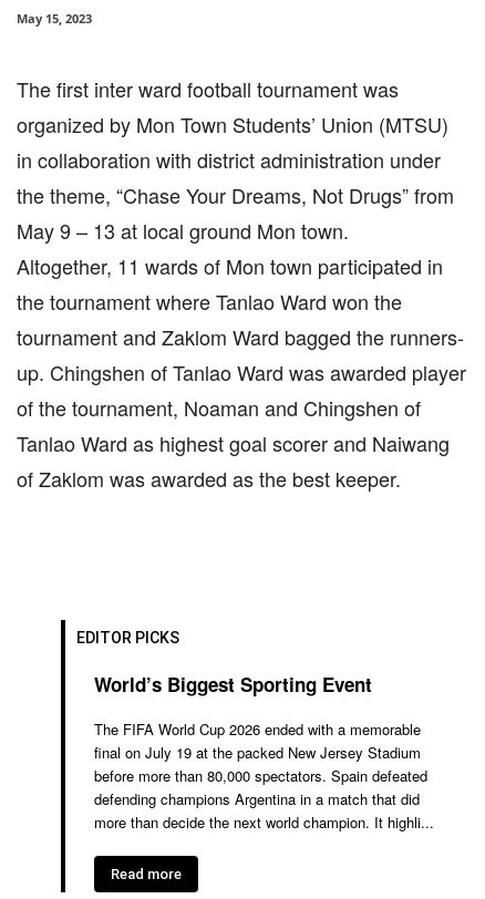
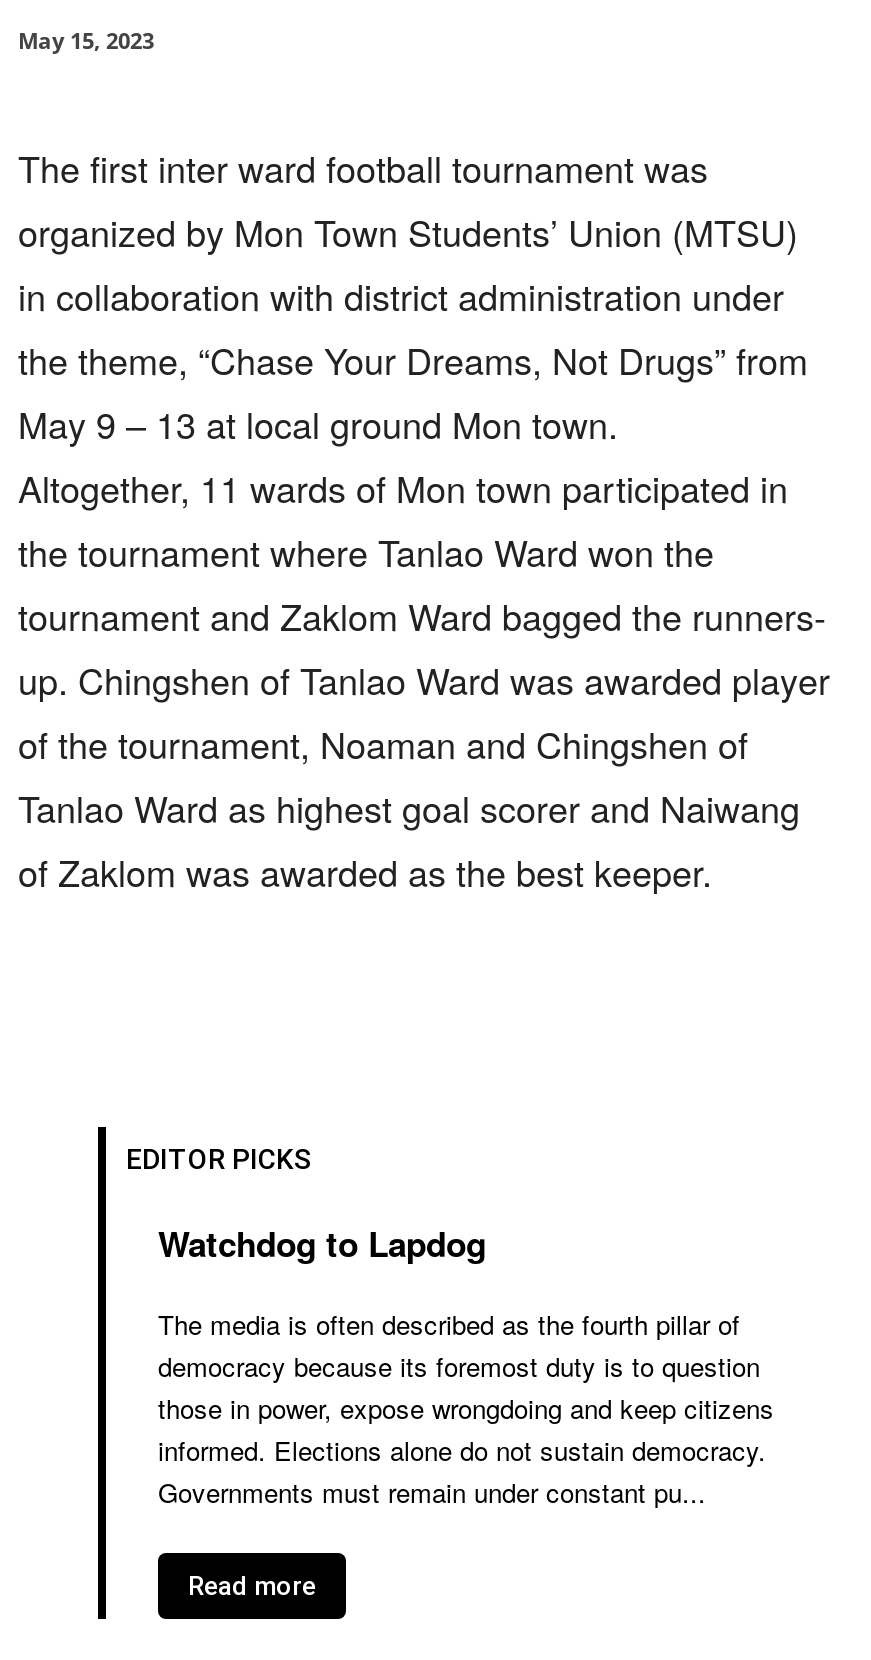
[94,671,372,698] World’s Biggest Sporting Event -> [158,1220,486,1268] Watchdog to Lapdog
[94,719,434,833] The FIFA World Cup 2026 ended with a memorable | final on July 19 at the packed New Jersey Stadium | before more than 80,000 spectators. Spain defeated | defending champions Argentina in a match that did | more than decide the next world champion. It highli... -> [158,1306,774,1512] The media is often described as the fourth pillar of | democracy because its foremost duty is to question | those in power, expose wrongdoing and keep citizens | informed. Elections alone do not sustain democracy. | Governments must remain under constant pu...

